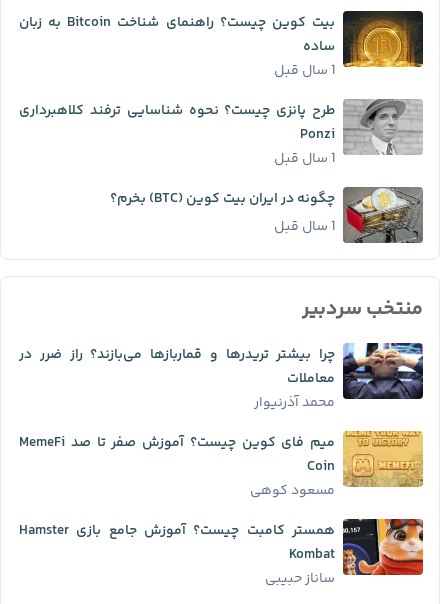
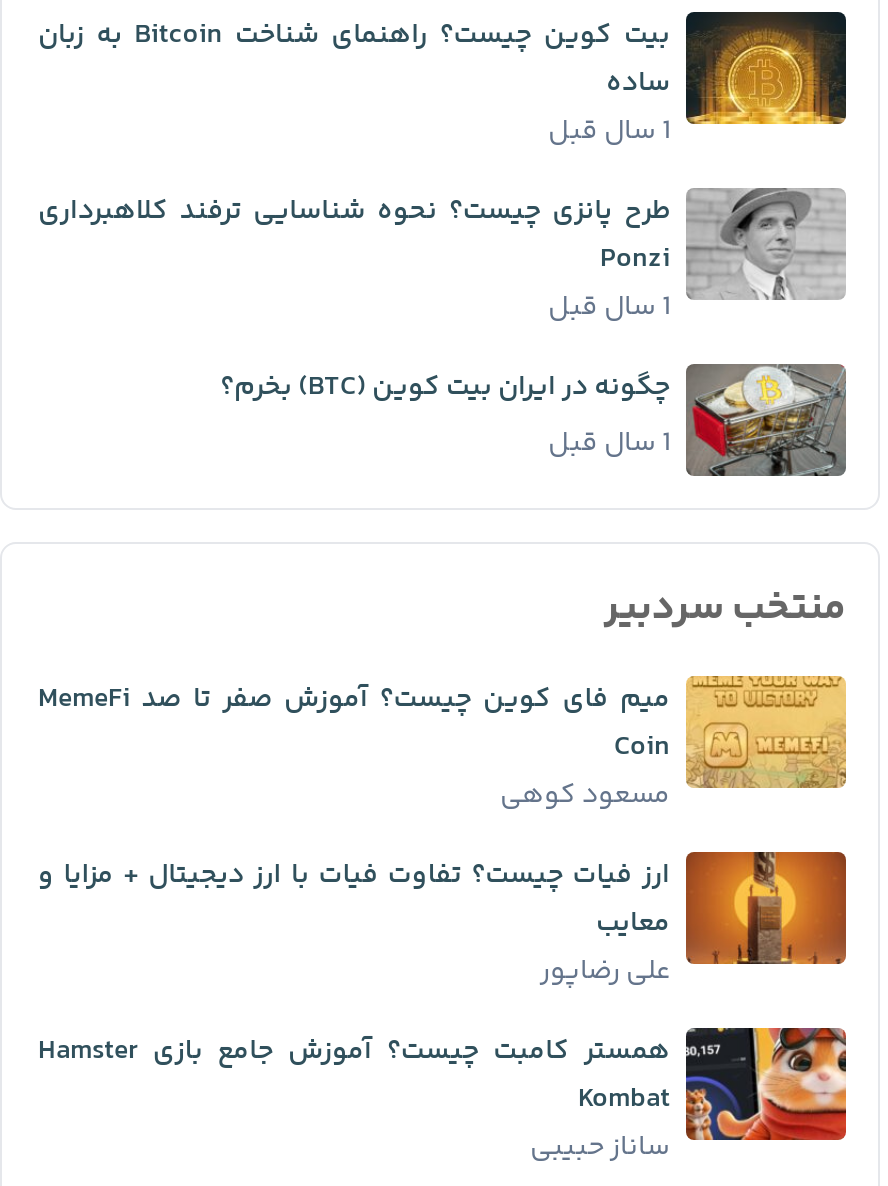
[19,342,424,414] [image] | چرا بیشتر تریدرها و قماربازها می‌بازند؟ راز ضرر در | معاملات | محمد آذرنیوار -> none
moved [250,430,425,502] -> [500,674,850,819]: [image] | Coin | مسعود کوهی
none -> [38,850,848,995] [image] | ارز فیات چیست؟ تفاوت فیات با ارز دیجیتال + مزایا و | معایب | علی رضاپور

